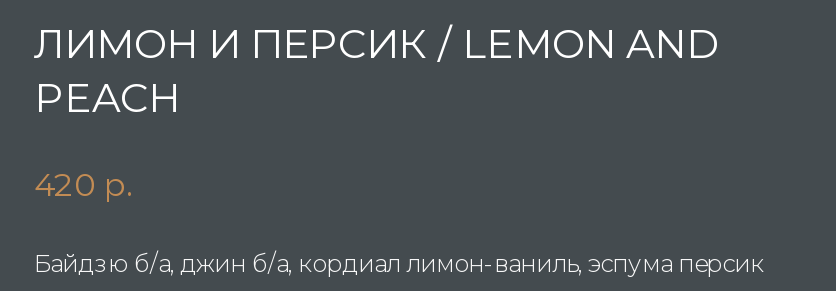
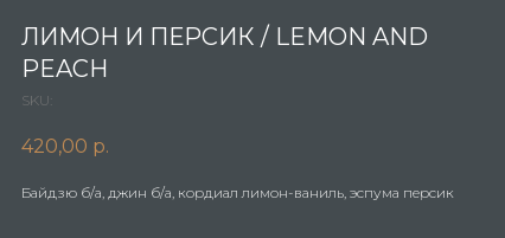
[34,167,132,205] 420 р. -> [21,91,109,158] SKU: | 420,00 р.

